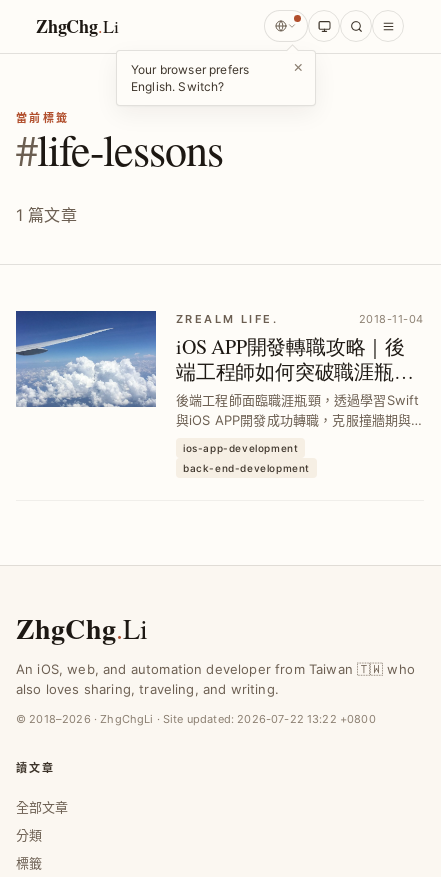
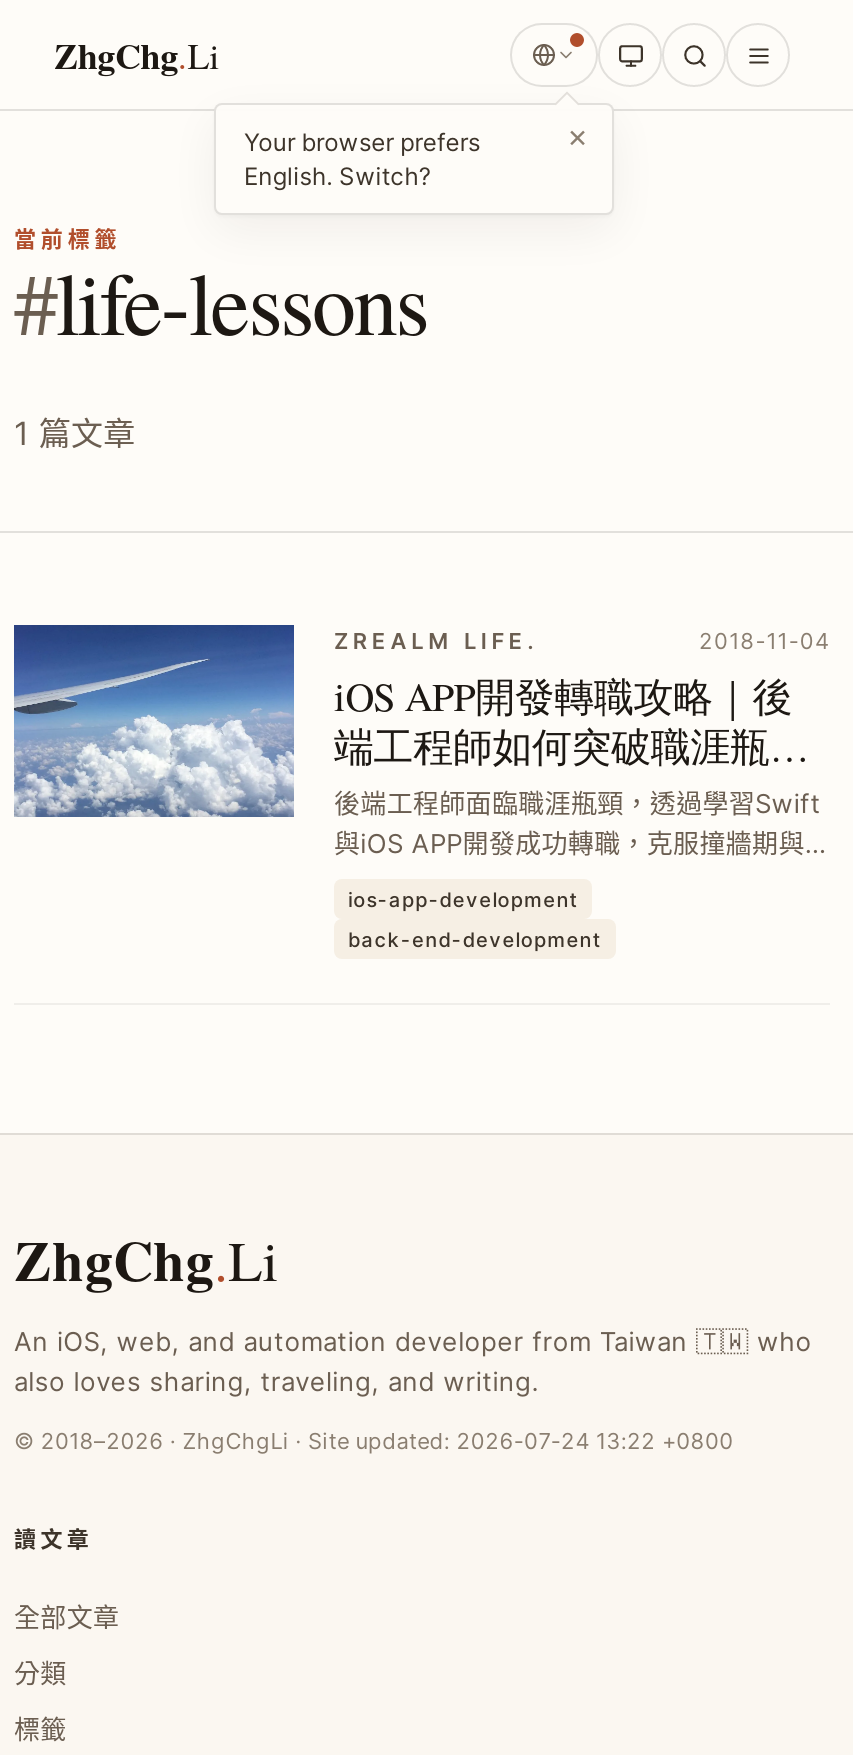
[16,712,376,726] © 2018–2026 · ZhgChgLi · Site updated: 2026-07-22 13:22 +0800 -> [14,1427,734,1455] © 2018–2026 · ZhgChgLi · Site updated: 2026-07-24 13:22 +0800

